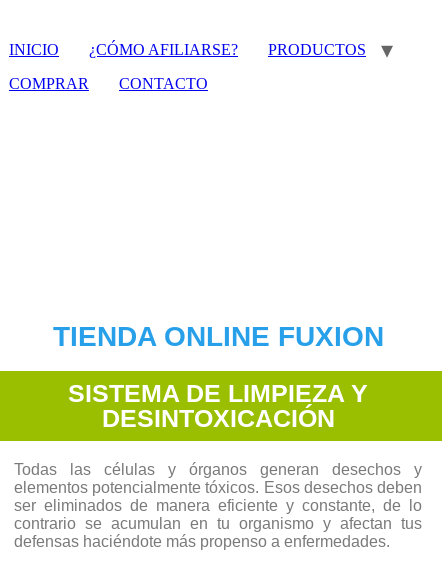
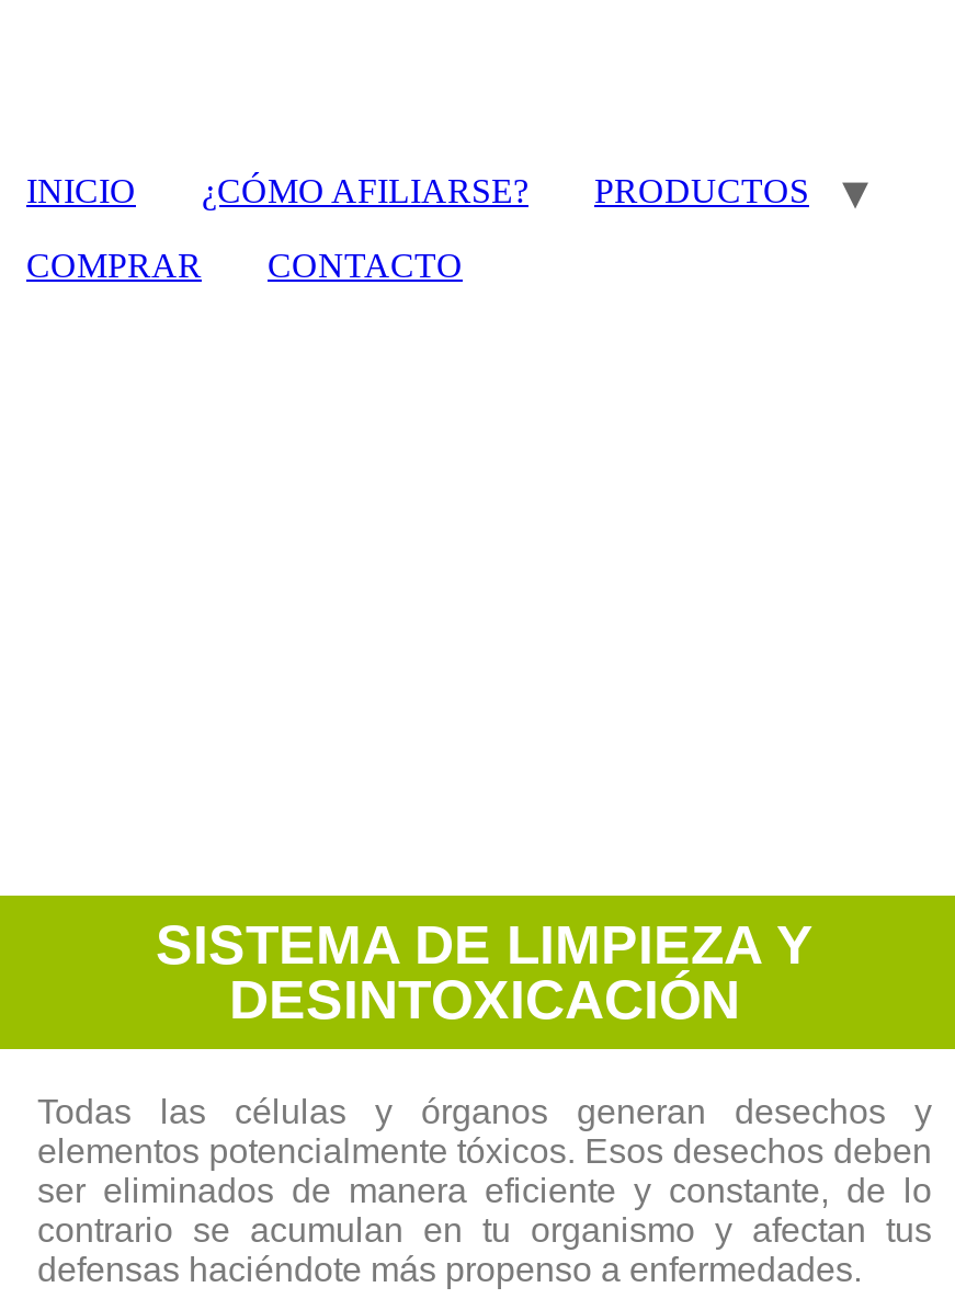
[52,321,383,352] TIENDA ONLINE FUXION -> none

